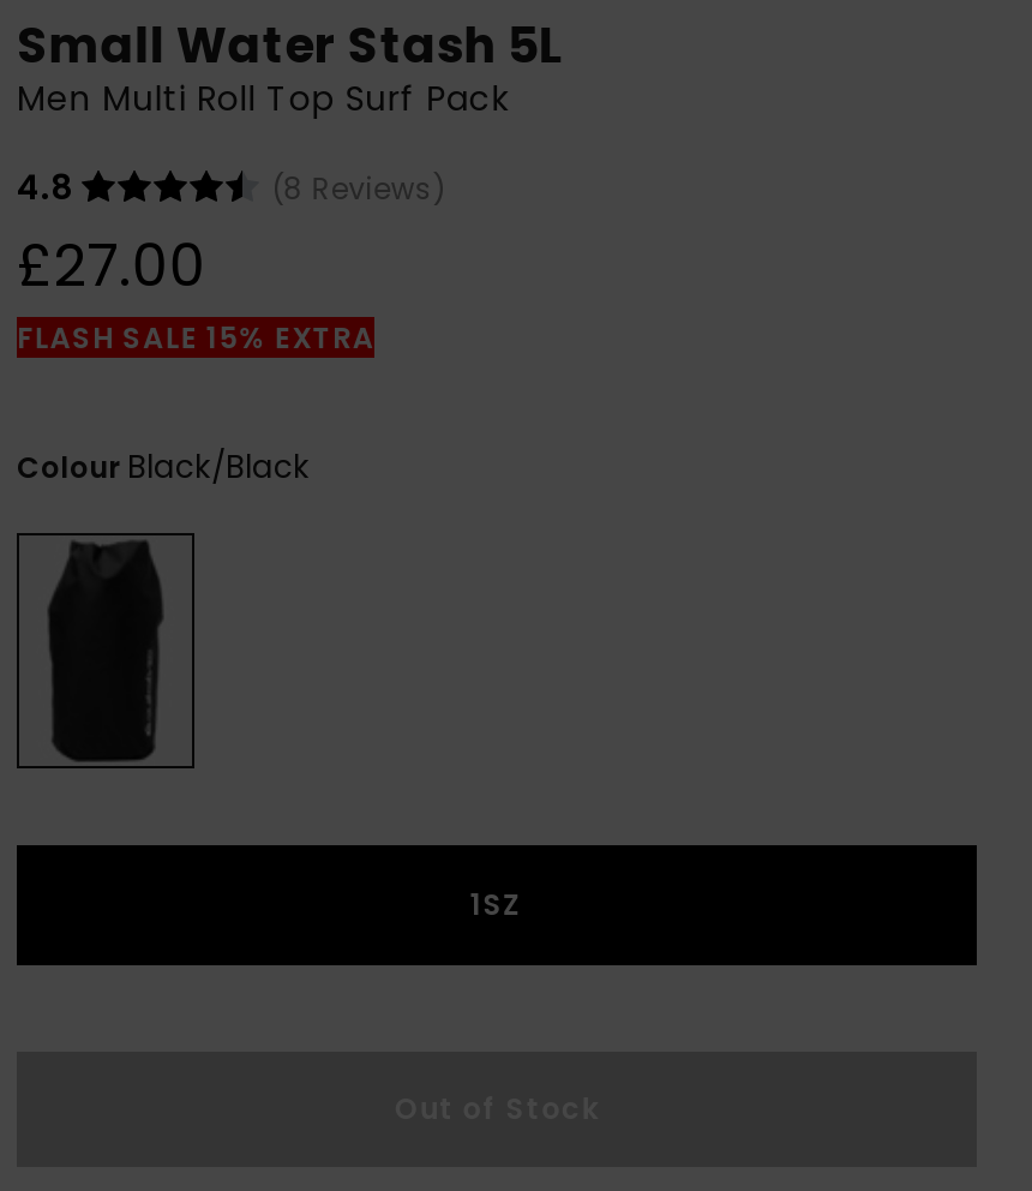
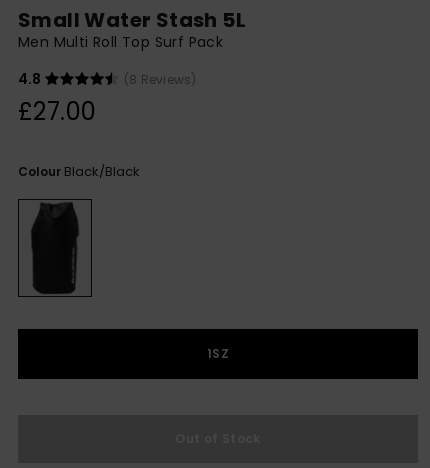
[17,318,375,359] FLASH SALE 15% EXTRA -> none

